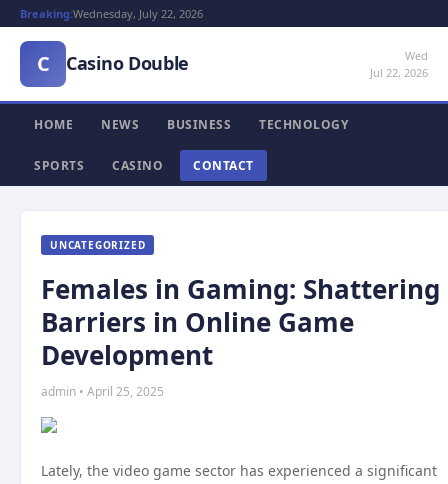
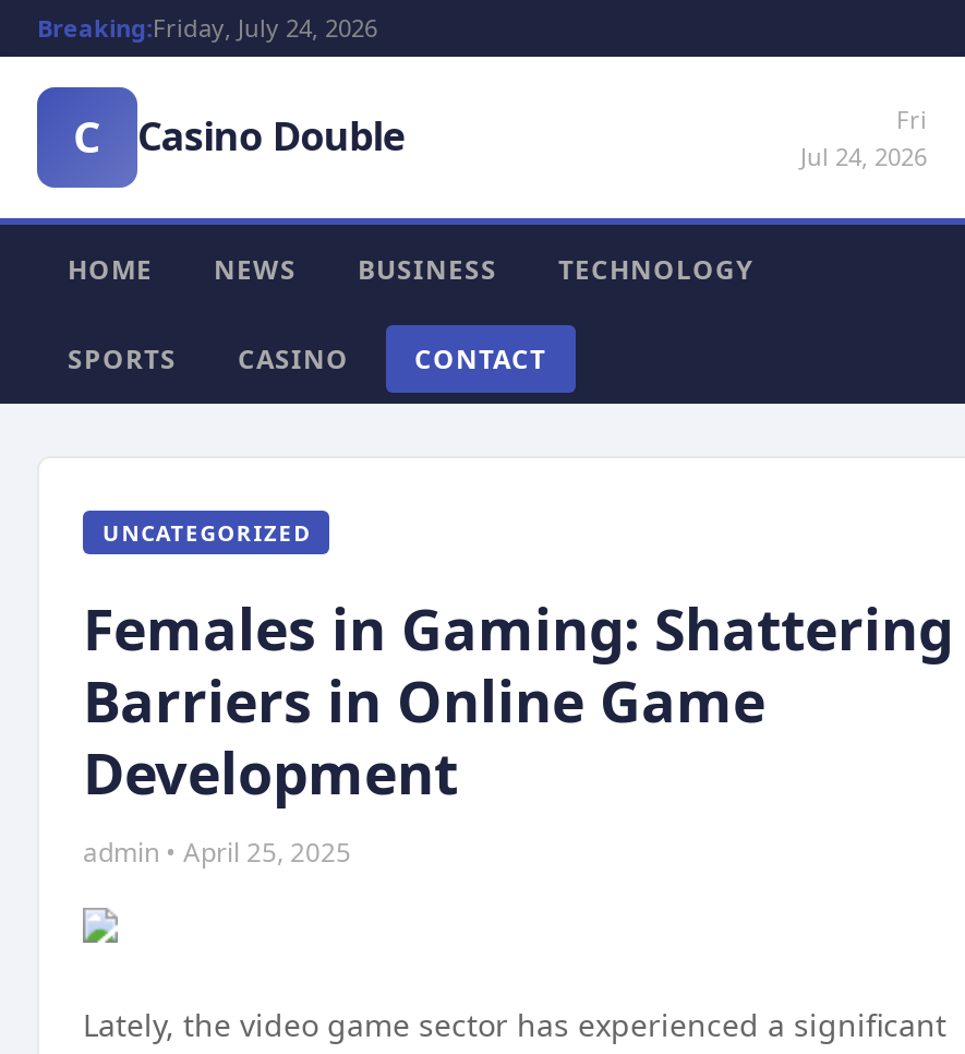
[20,6,203,21] Breaking:Wednesday, July 22, 2026 -> [37,11,377,44] Breaking:Friday, July 24, 2026
[370,48,428,80] Wed | Jul 22, 2026 -> [800,103,927,172] Fri | Jul 24, 2026

